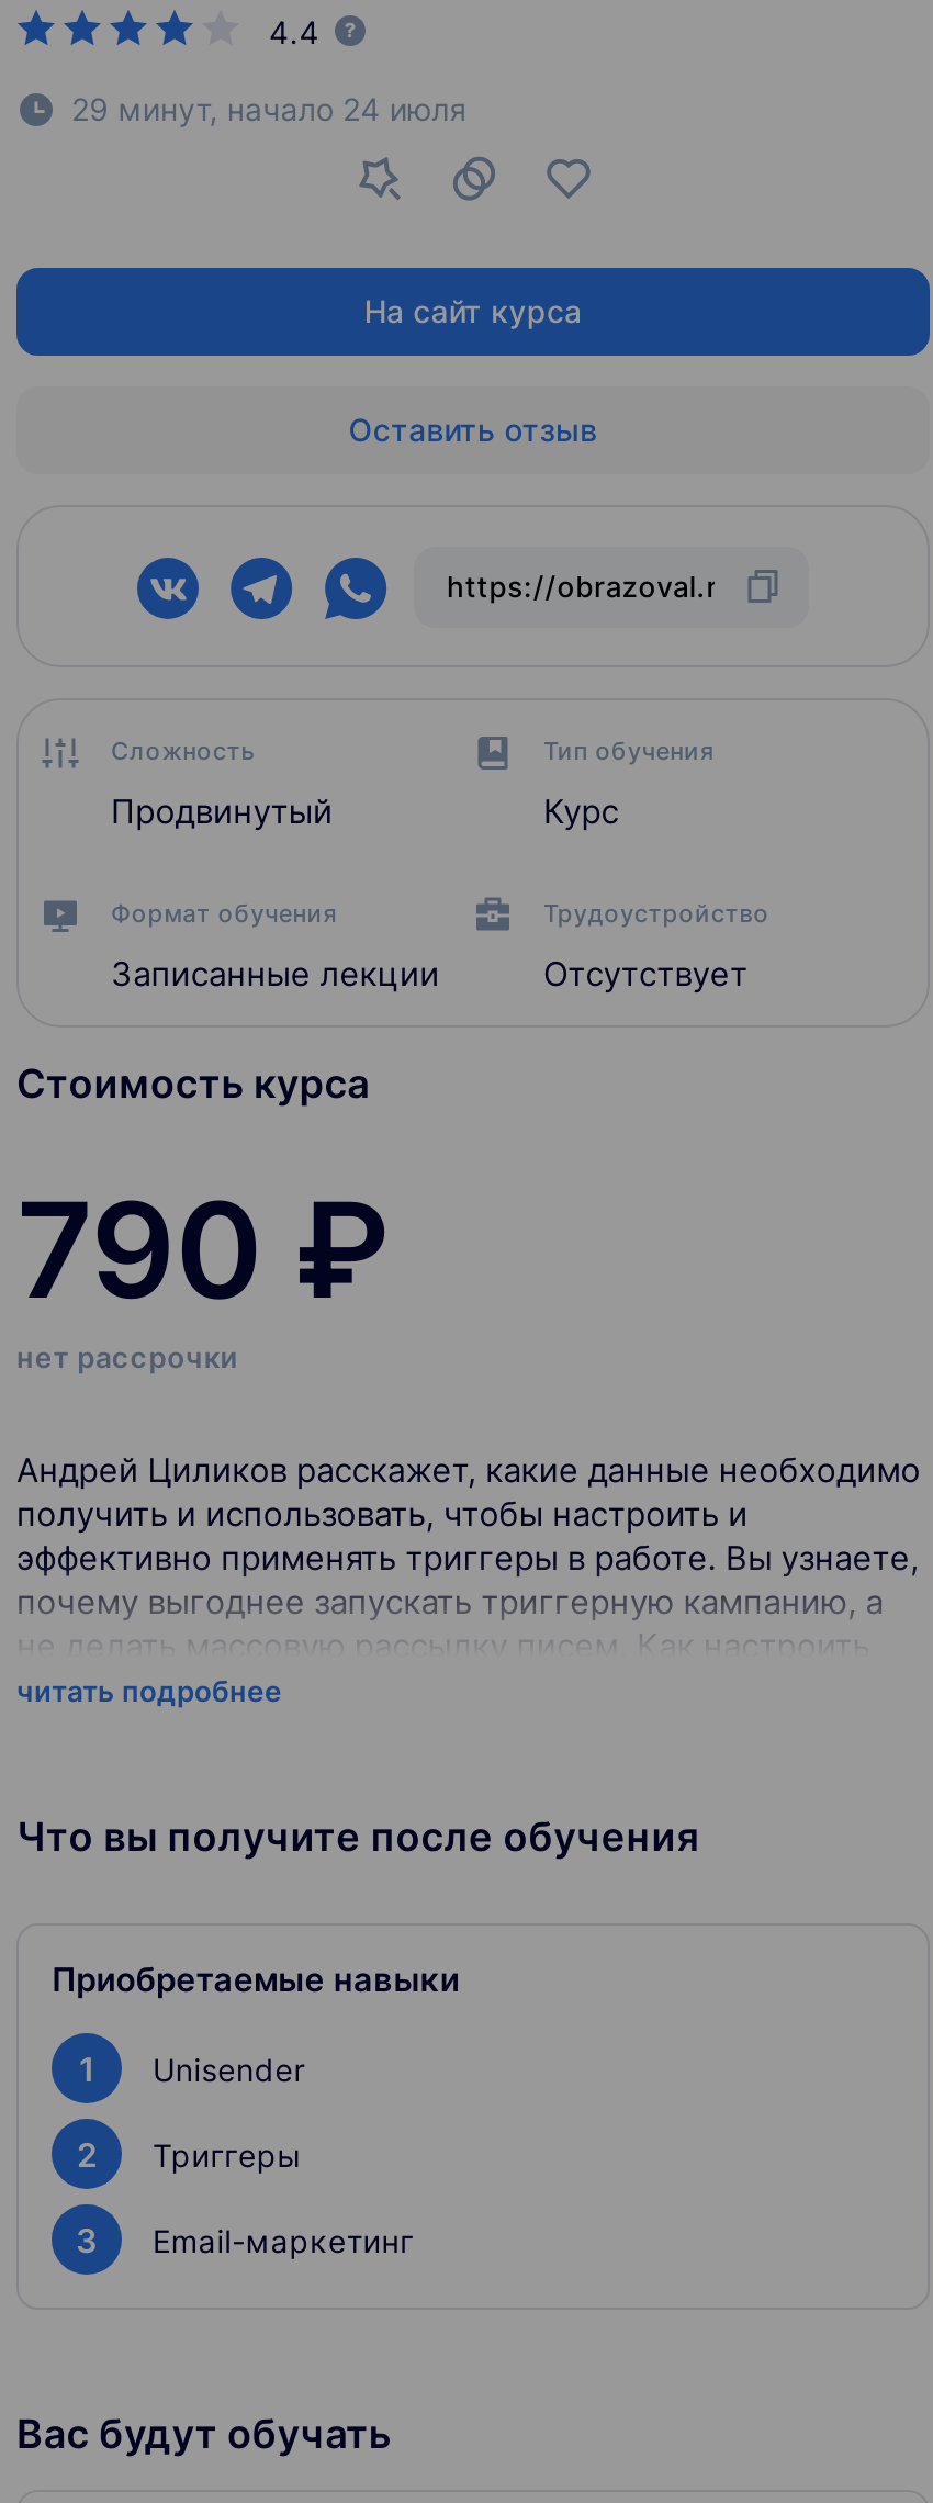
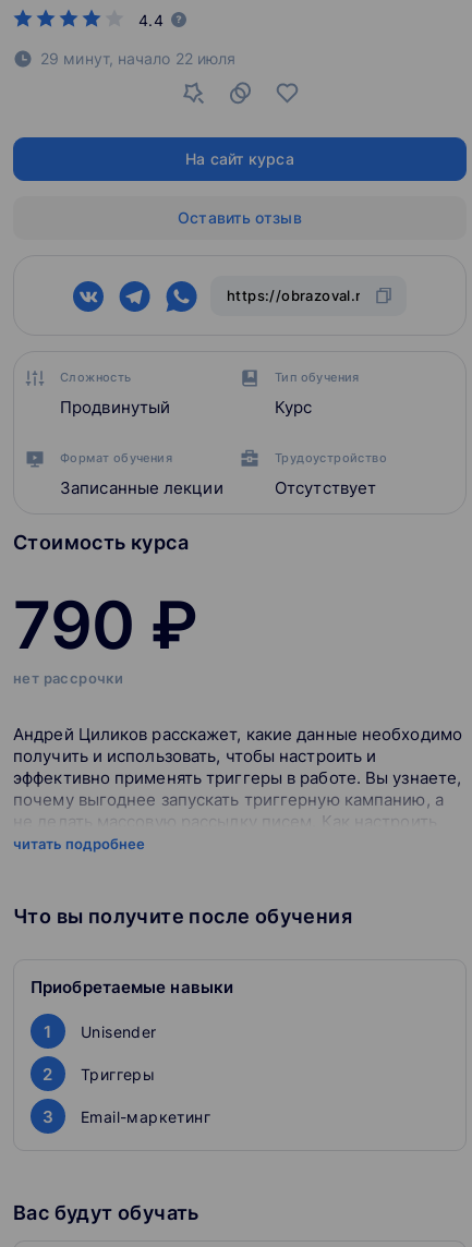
[71,90,467,128] 29 минут, начало 24 июля -> [40,49,236,68] 29 минут, начало 22 июля

